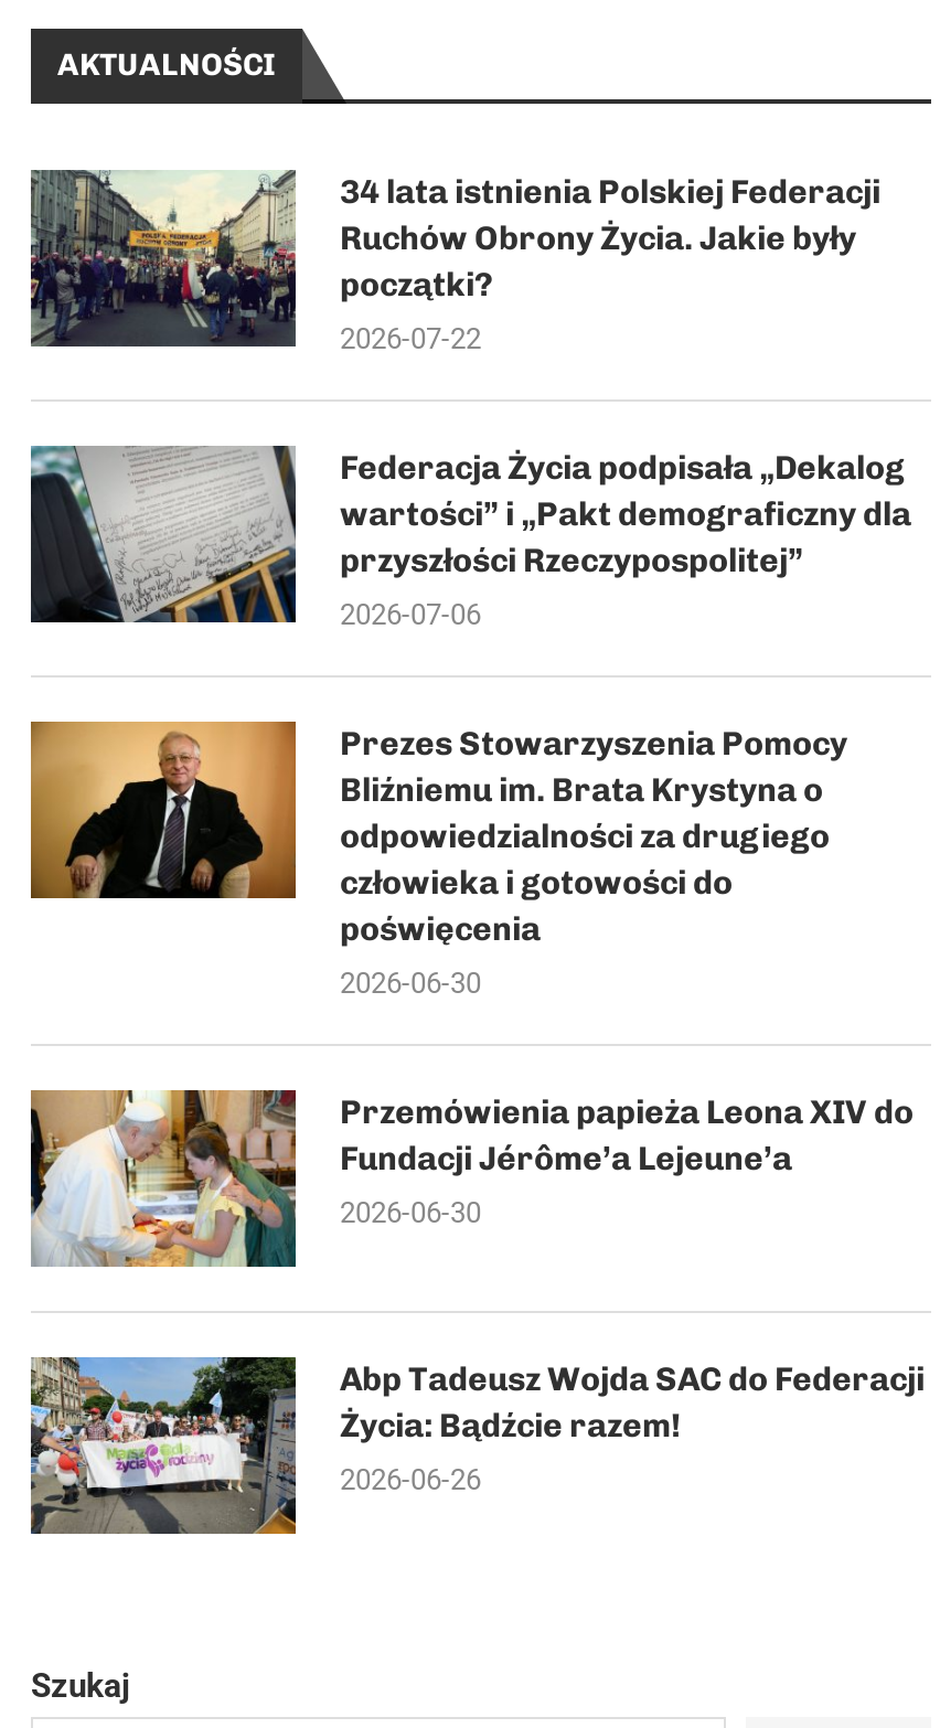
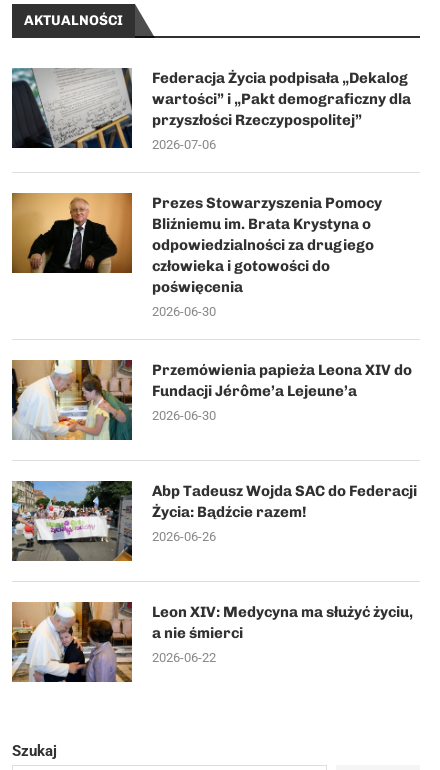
[29,170,880,355] [image] | 34 lata istnienia Polskiej Federacji | Ruchów Obrony Życia. Jakie były | początki? | 2026-07-22 -> none
moved [29,444,925,1496] -> [11,67,417,544]: [image] | Federacja Życia podpisała „Dekalog | wartości” i „Pakt demograficzny dla | ... | Życia: Bądźcie razem! | 2026-06-26
none -> [11,601,413,683] [image] | Leon XIV: Medycyna ma służyć życiu, | a nie śmierci | 2026-06-22

